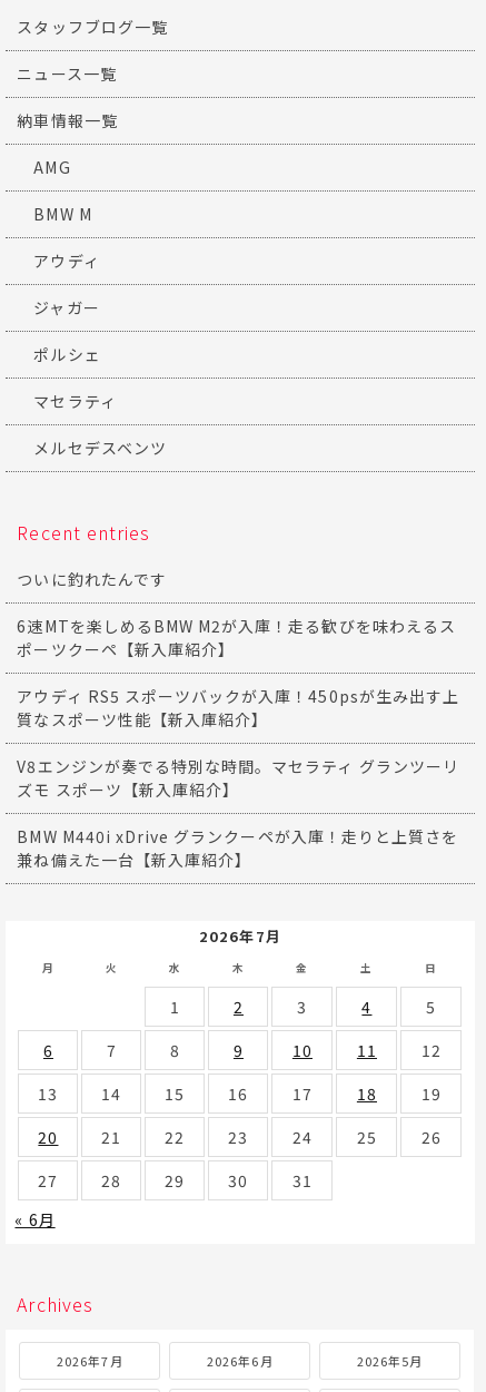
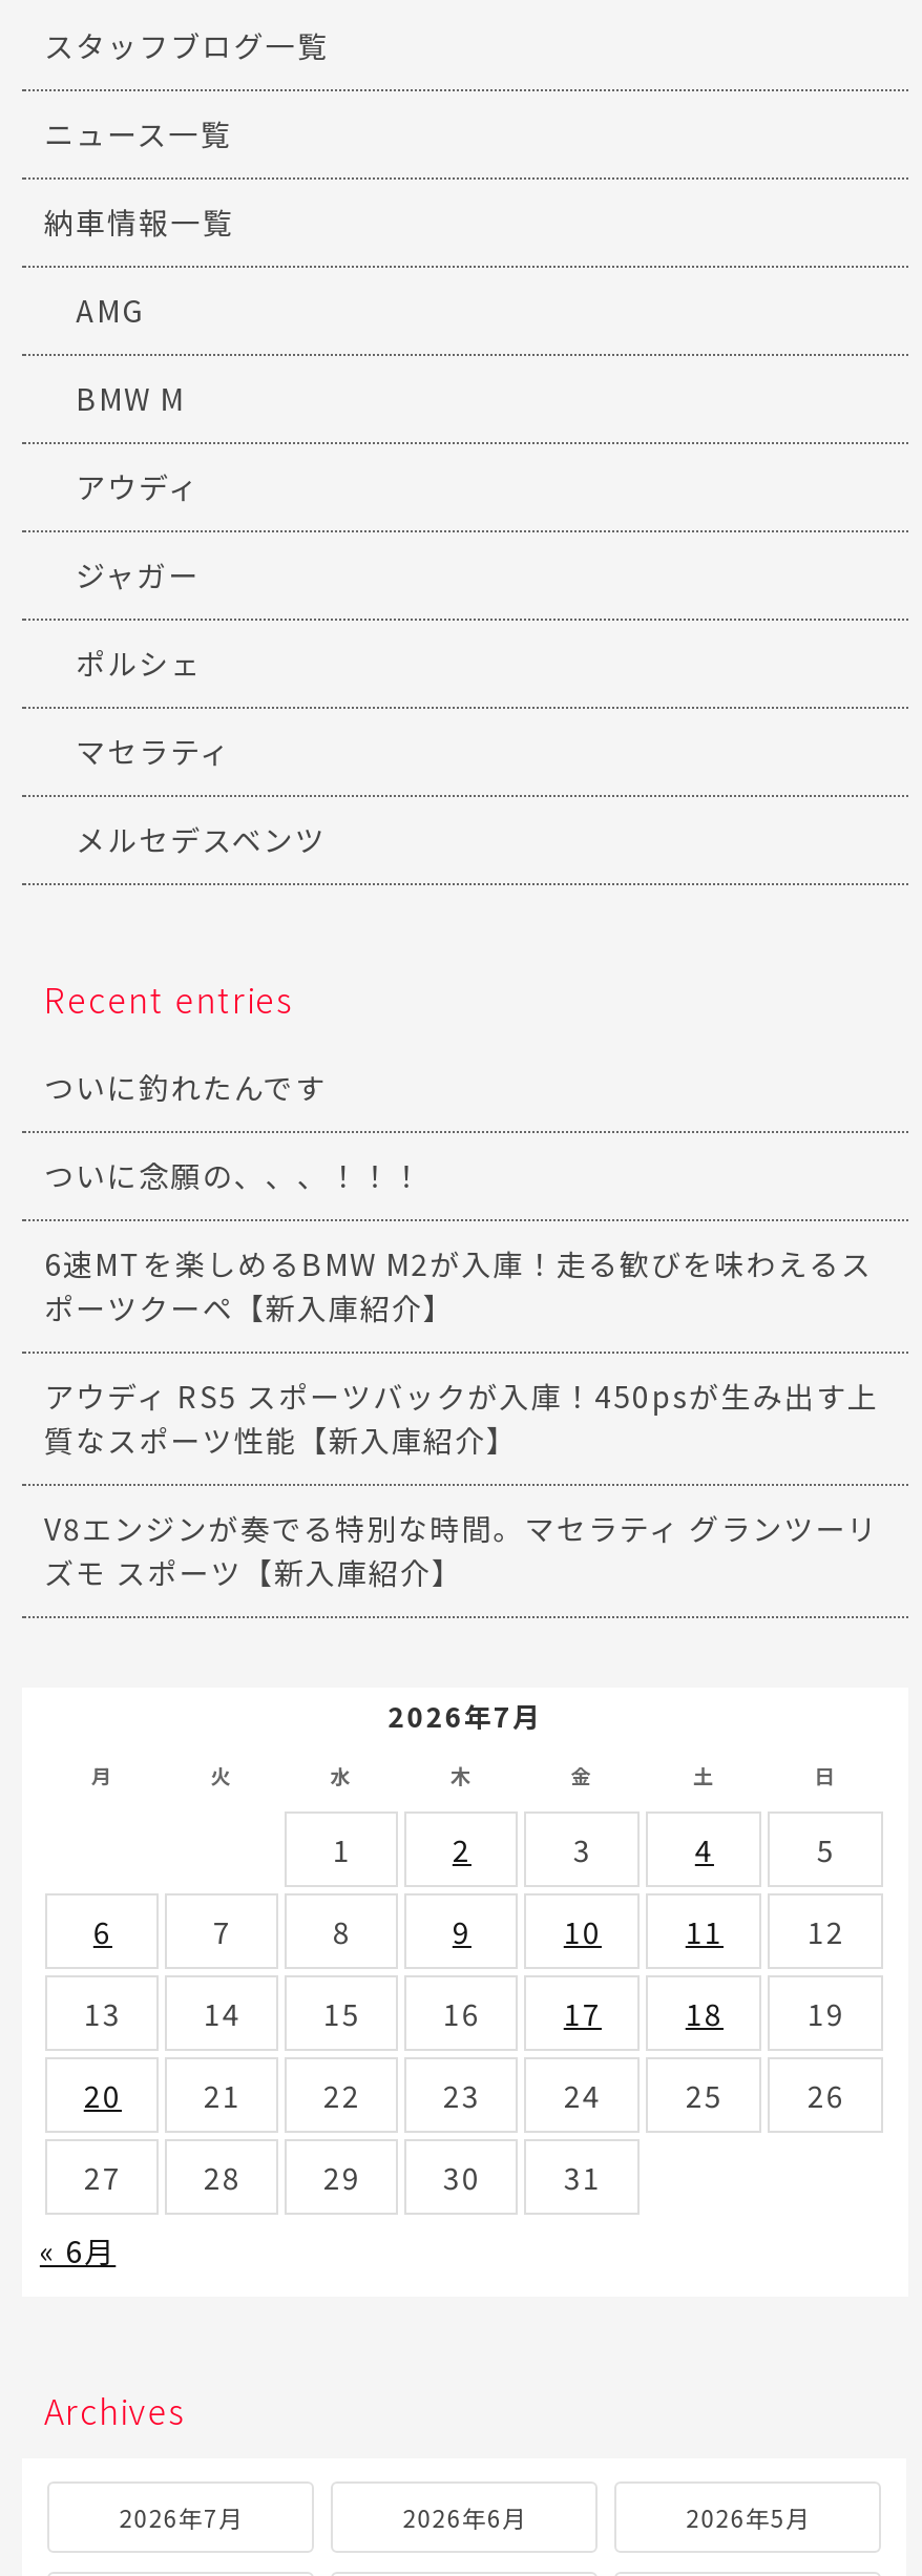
none -> [44,1154,423,1196] ついに念願の、、、！！！
moved [17,615,459,801] -> [44,1242,879,1593]: 6速MTを楽しめるBMW M2が入庫！走る歓びを味わえるス | ポーツクーペ【新入庫紹介】 | アウディ RS5 スポーツバックが入庫！450psが生み出す上 | 質なスポーツ性能【新入庫紹介】 | V8エンジンが奏でる特別な時間。マセラティ グランツーリ | ズモ スポーツ【新入庫紹介】
[17,825,458,871] BMW M440i xDrive グランクーペが入庫！走りと上質さを | 兼ね備えた一台【新入庫紹介】 -> none

